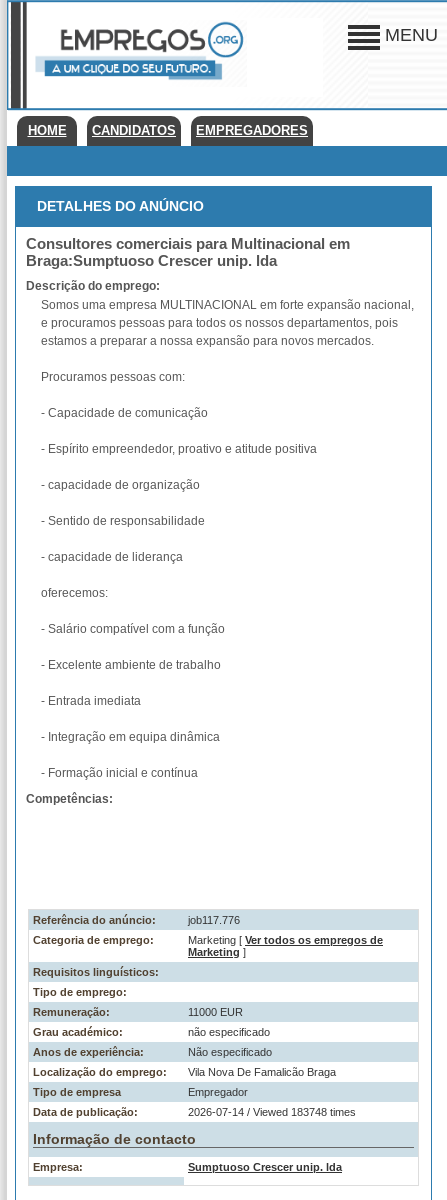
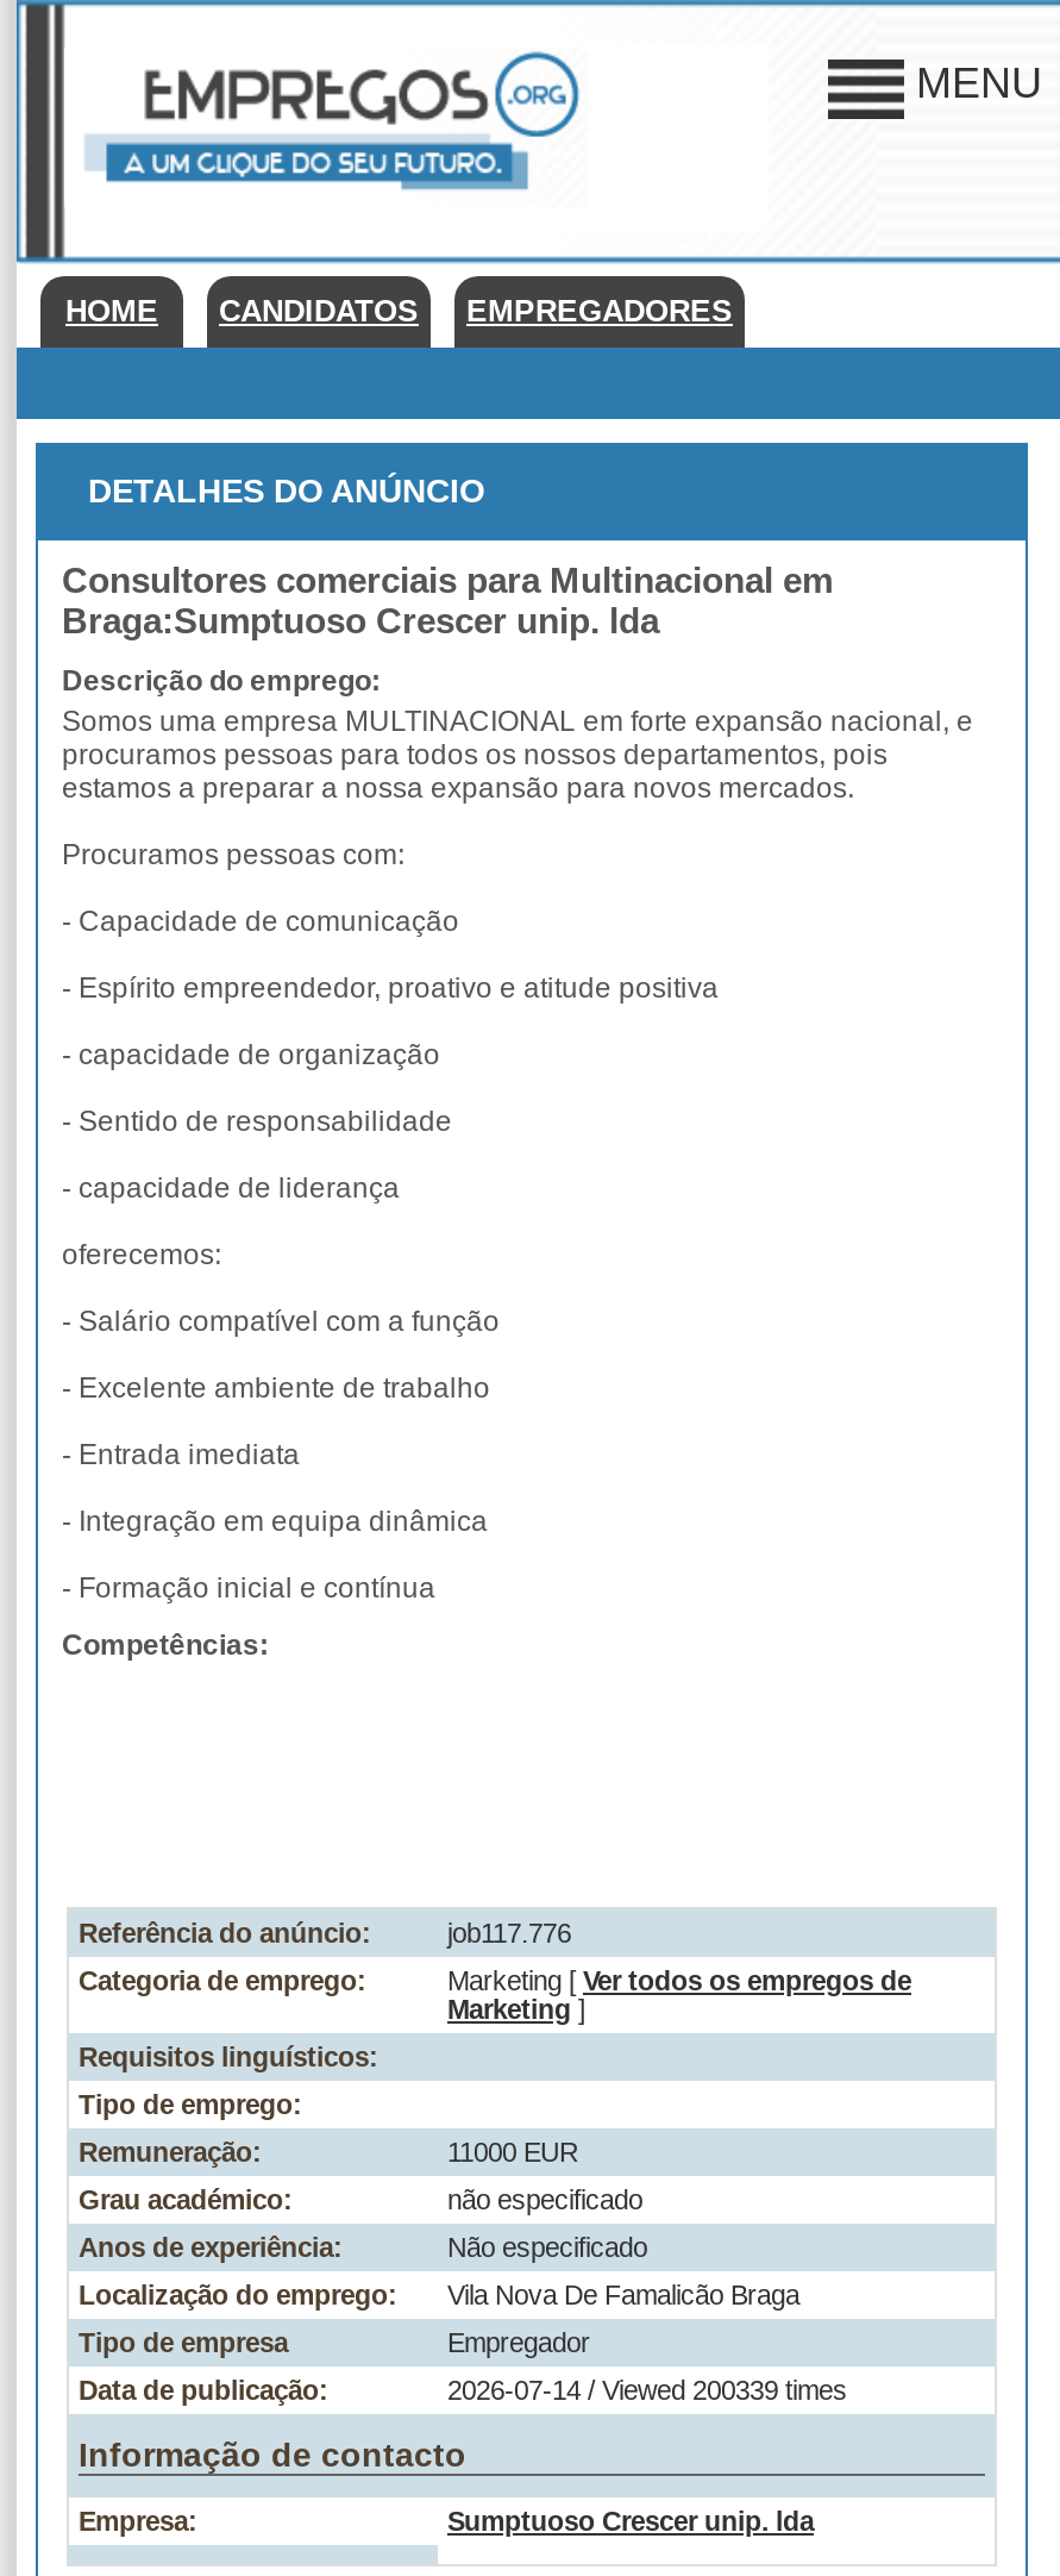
[188,1106,356,1118] 2026-07-14 / Viewed 183748 times -> [447,2376,847,2405] 2026-07-14 / Viewed 200339 times

